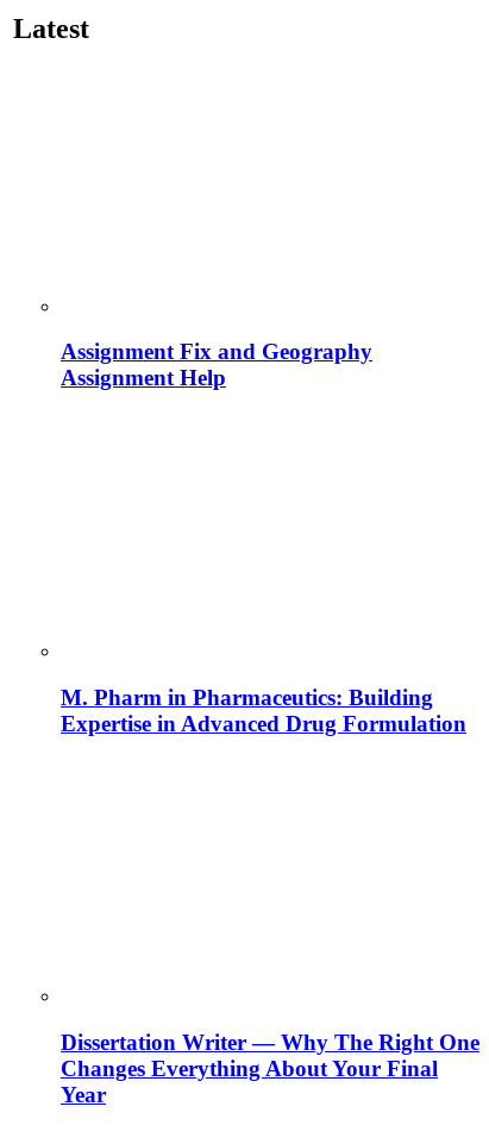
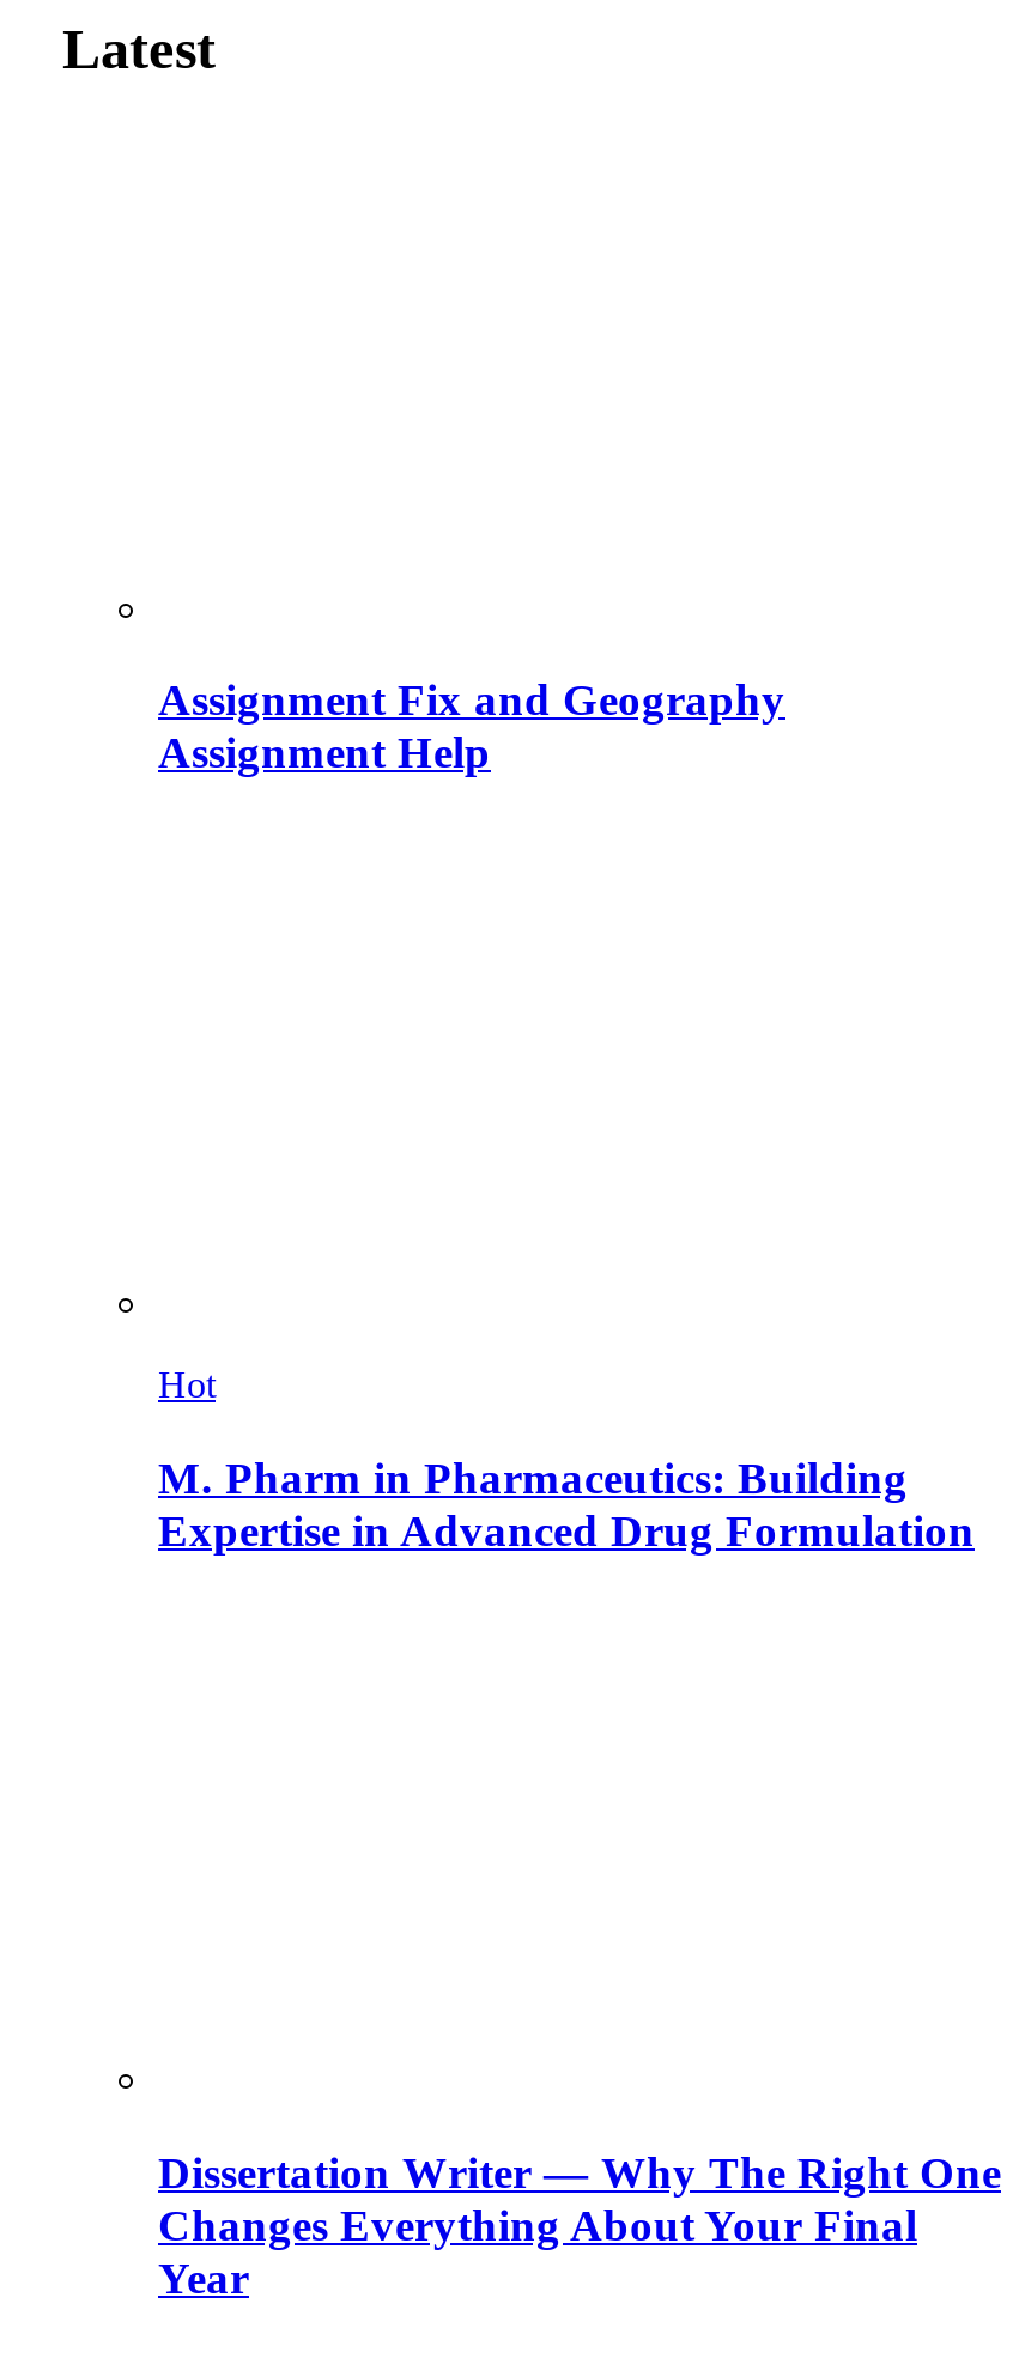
none -> [158,1364,216,1405] Hot

